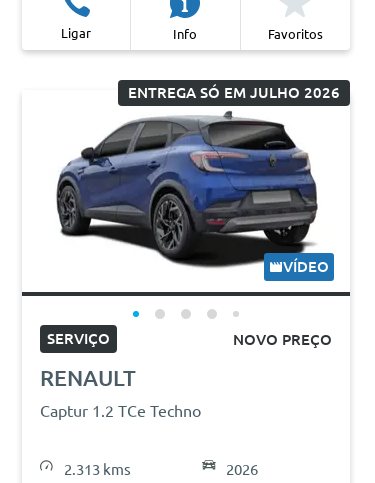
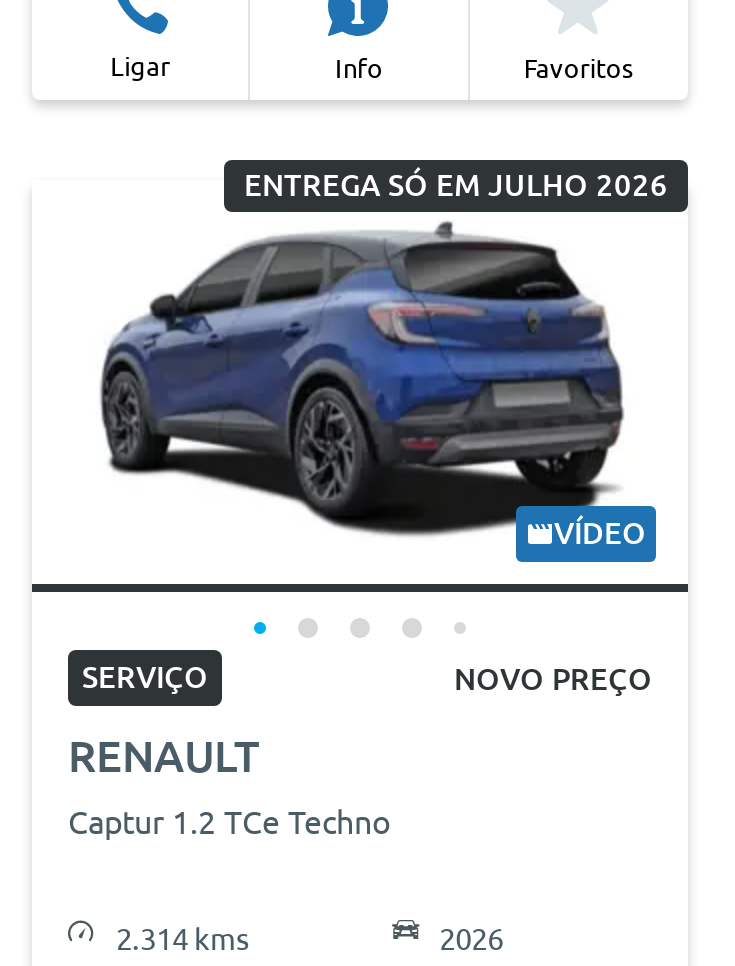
[64,461,131,478] 2.313 kms -> [116,922,250,956] 2.314 kms

